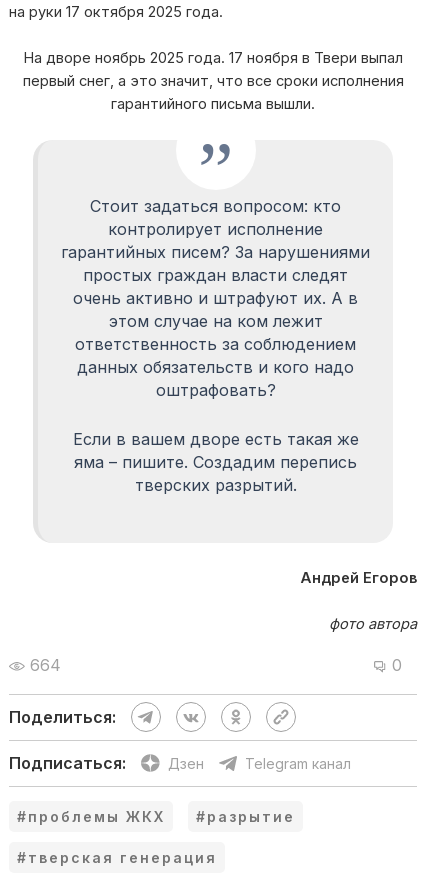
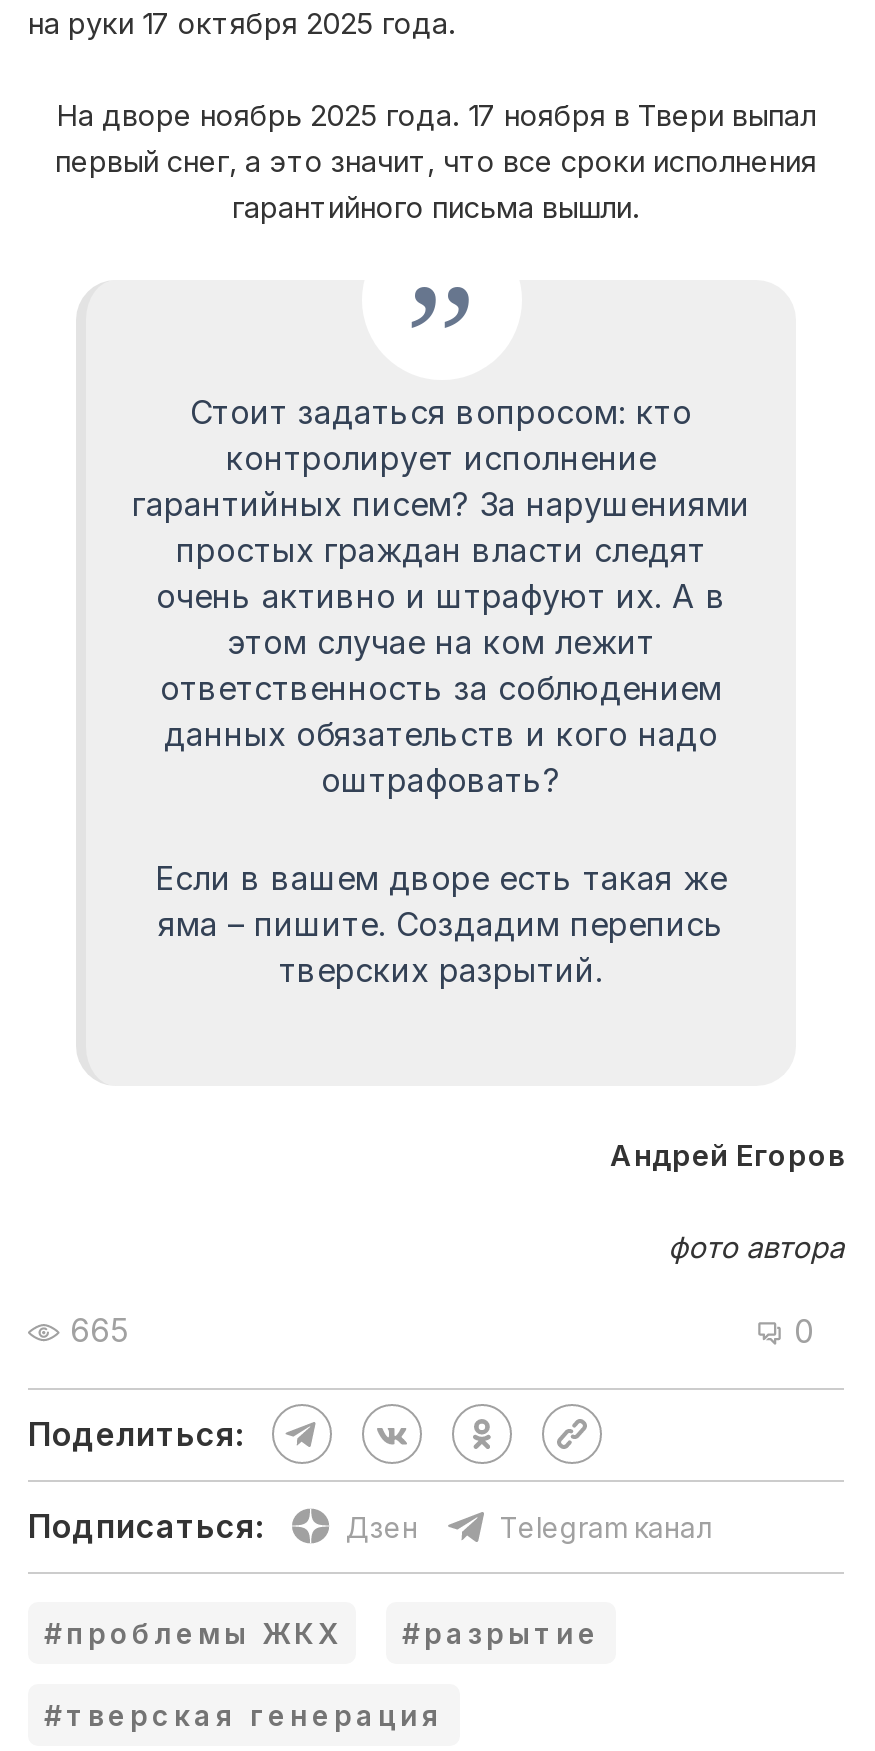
[25,655,61,675] 664 -> [60,1309,128,1349] 665

